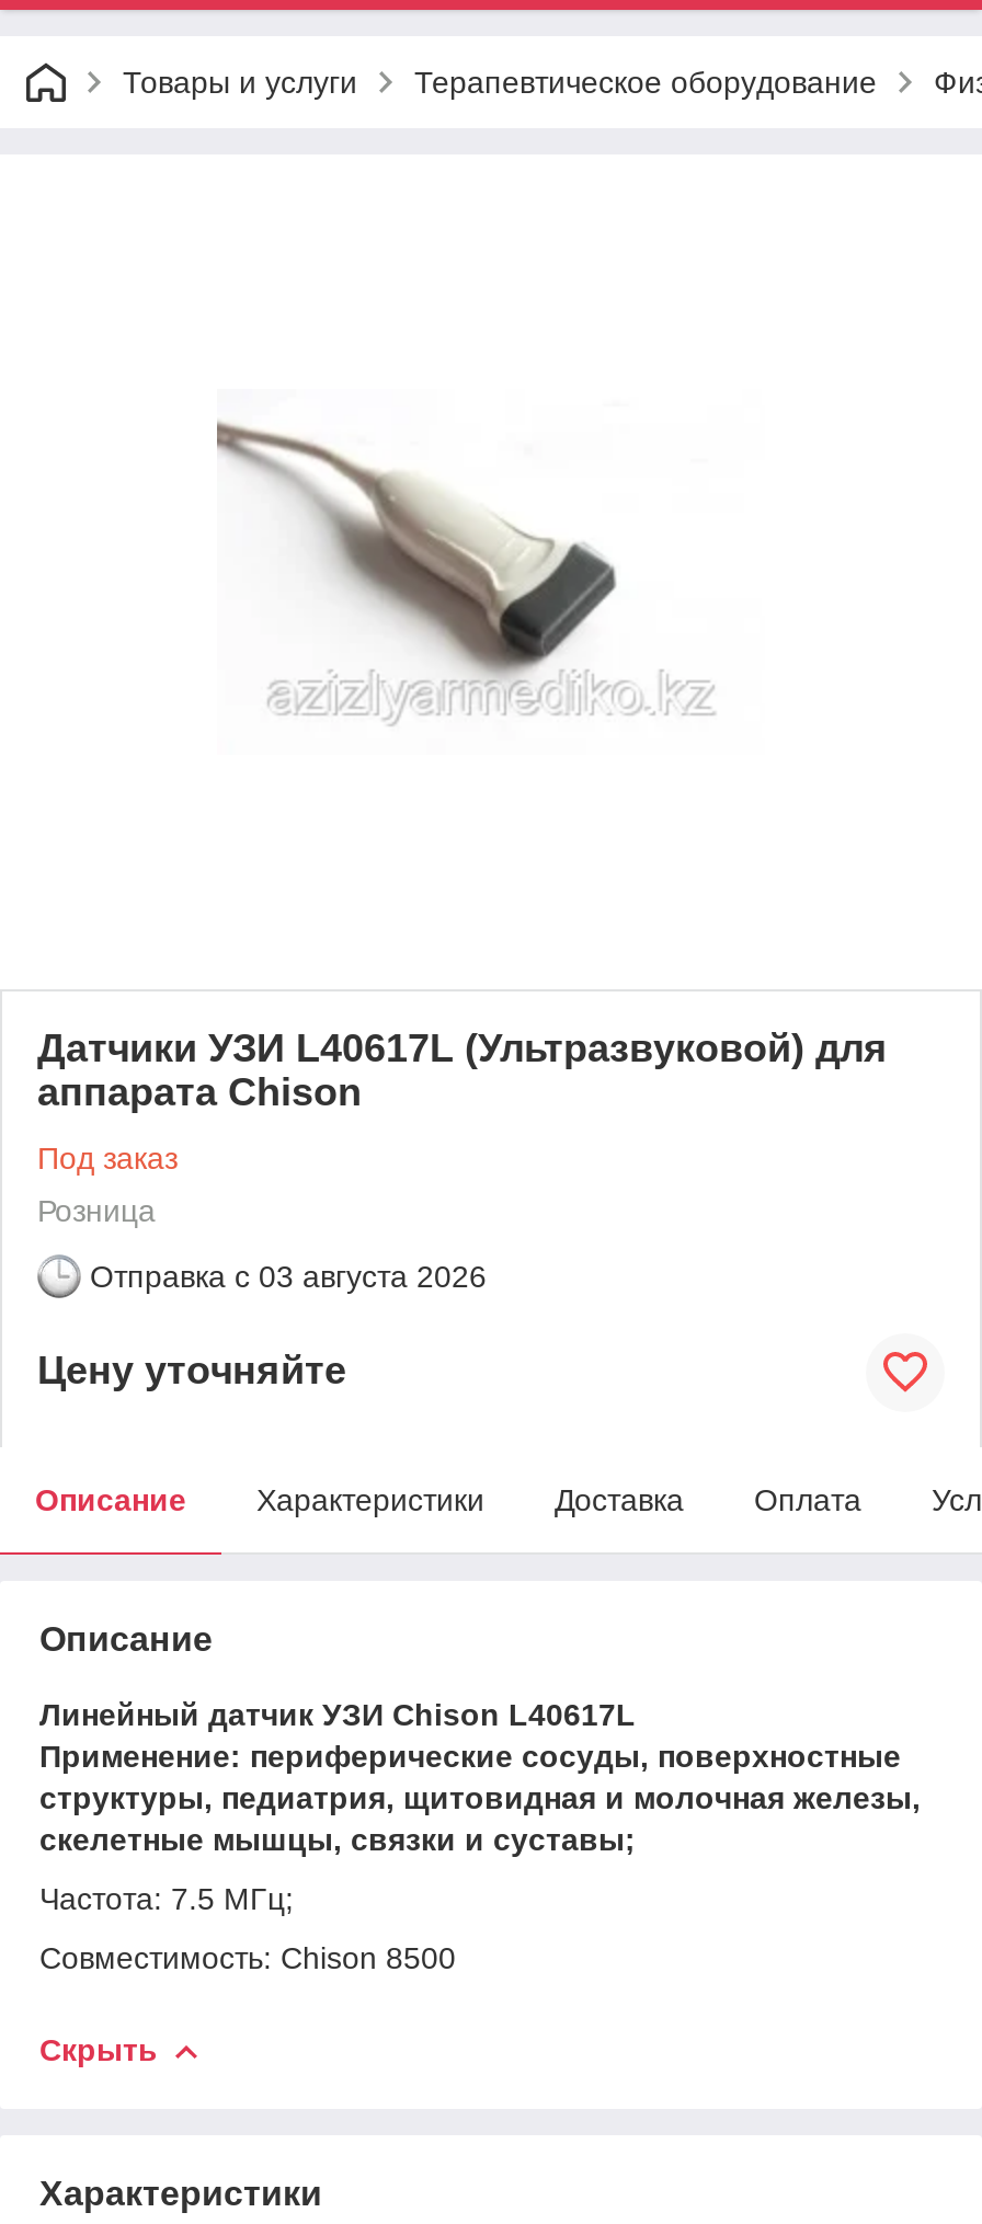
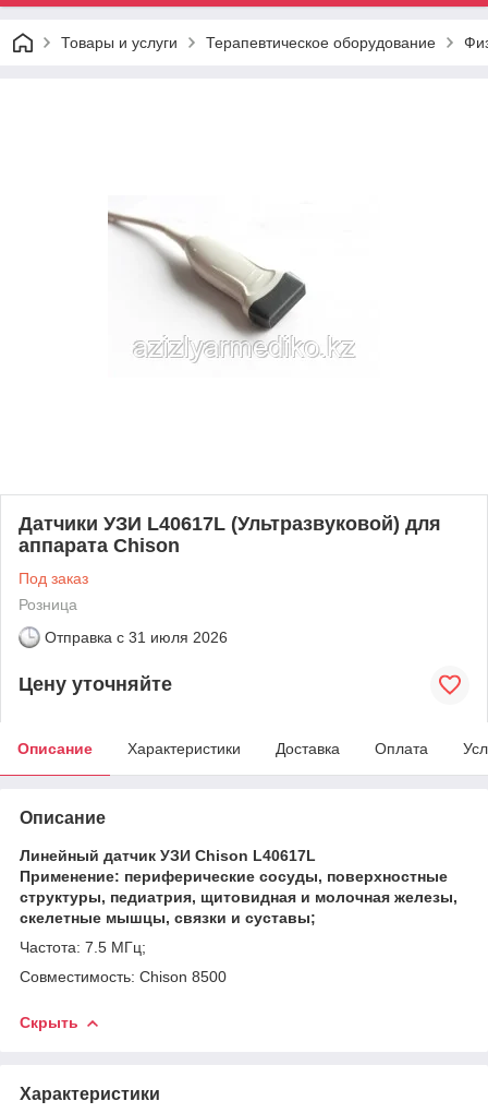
[90,1258,487,1293] Отправка с 03 августа 2026 -> [45,628,228,646] Отправка с 31 июля 2026

